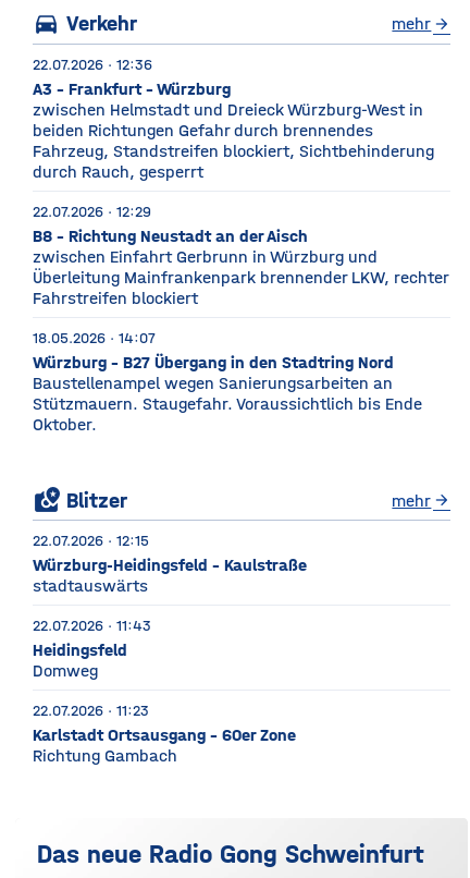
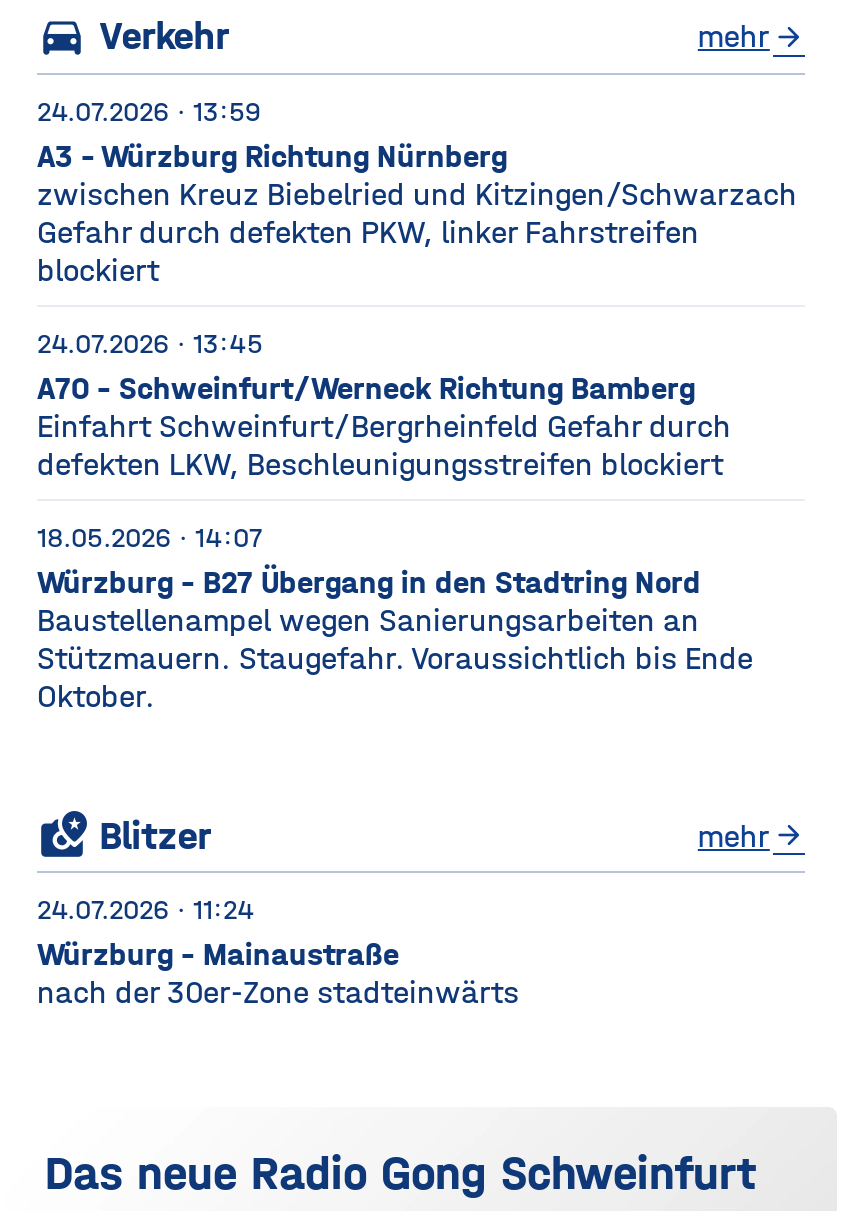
[33,55,434,182] 22.07.2026 · 12:36 | A3 - Frankfurt - Würzburg | zwischen Helmstadt und Dreieck Würzburg-West in | beiden Richtungen Gefahr durch brennendes | Fahrzeug, Standstreifen blockiert, Sichtbehinderung | durch Rauch, gesperrt -> [37,95,797,289] 24.07.2026 · 13:59 | A3 - Würzburg Richtung Nürnberg | zwischen Kreuz Biebelried und Kitzingen/Schwarzach | Gefahr durch defekten PKW, linker Fahrstreifen | blockiert
[33,202,448,308] 22.07.2026 · 12:29 | B8 - Richtung Neustadt an der Aisch | zwischen Einfahrt Gerbrunn in Würzburg und | Überleitung Mainfrankenpark brennender LKW, rechter | Fahrstreifen blockiert -> [37,327,731,483] 24.07.2026 · 13:45 | A70 - Schweinfurt/Werneck Richtung Bamberg | Einfahrt Schweinfurt/Bergrheinfeld Gefahr durch | defekten LKW, Beschleunigungsstreifen blockiert
[33,532,307,766] 22.07.2026 · 12:15 | Würzburg-Heidingsfeld - Kaulstraße | stadtauswärts | 22.07.2026 · 11:43 | Heidingsfeld | Domweg | 22.07.2026 · 11:23 | Karlstadt Ortsausgang - 60er Zone | Richtung Gambach -> [37,894,519,1012] 24.07.2026 · 11:24 | Würzburg - Mainaustraße | nach der 30er-Zone stadteinwärts

